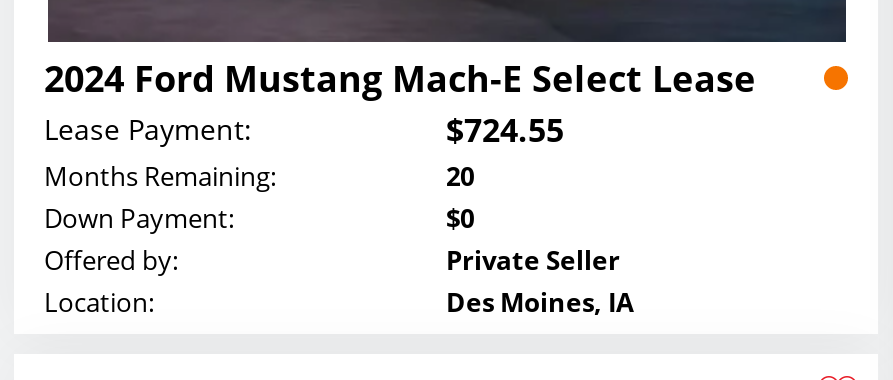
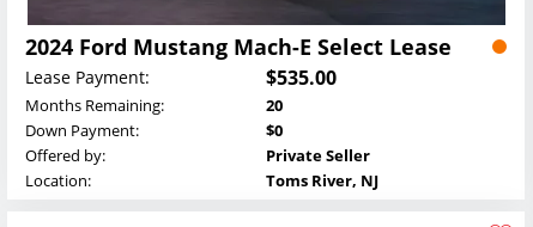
[446,108,564,152] $724.55 -> [266,65,337,91] $535.00
[446,284,634,320] Des Moines, IA -> [266,170,378,191] Toms River, NJ

